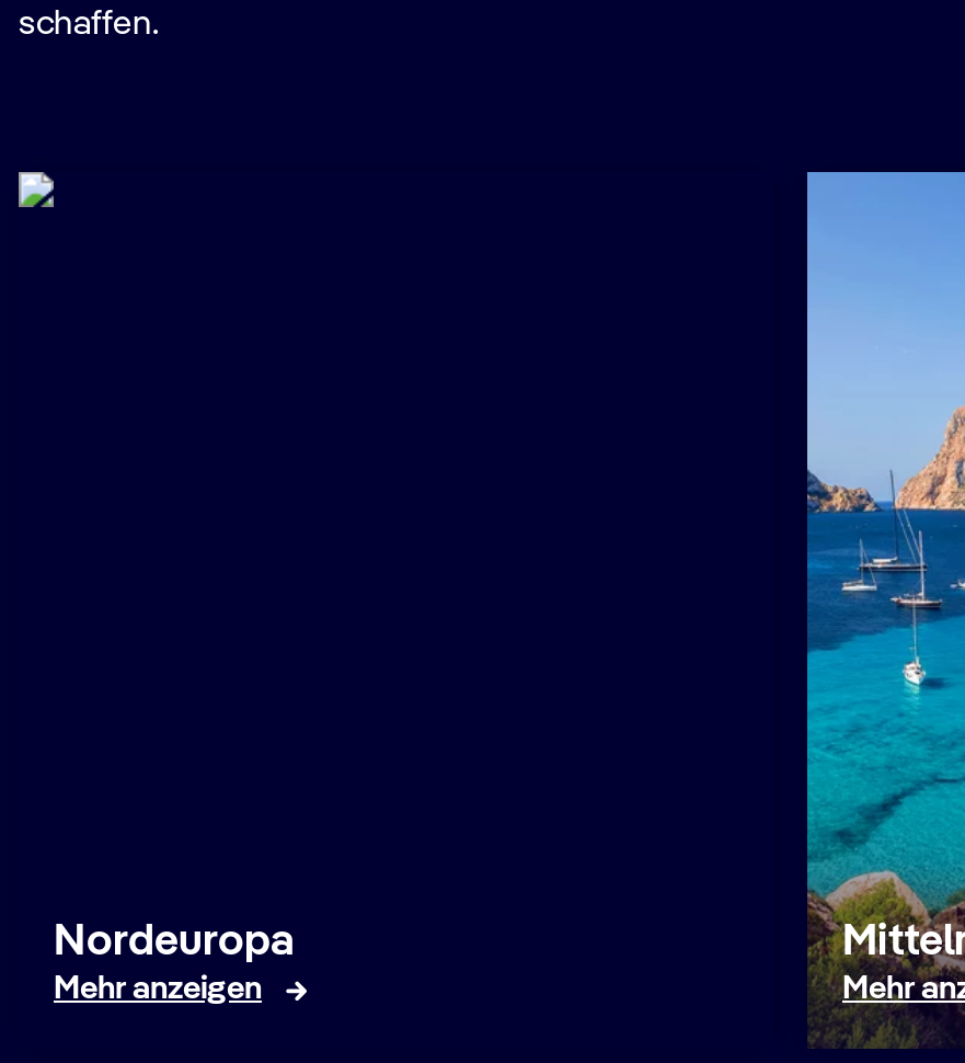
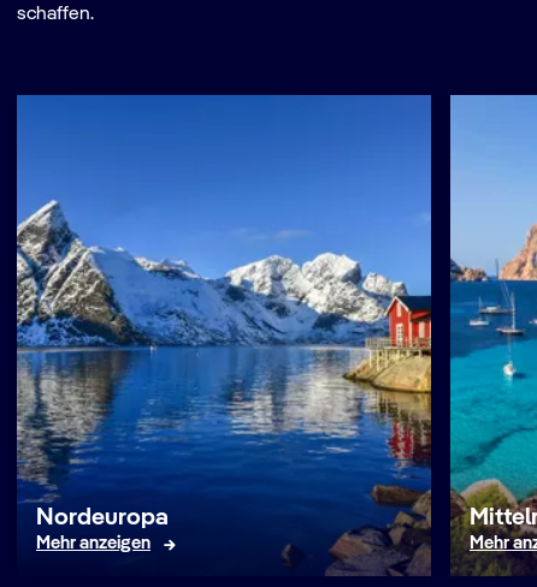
none -> [16,94,432,576] [image]

